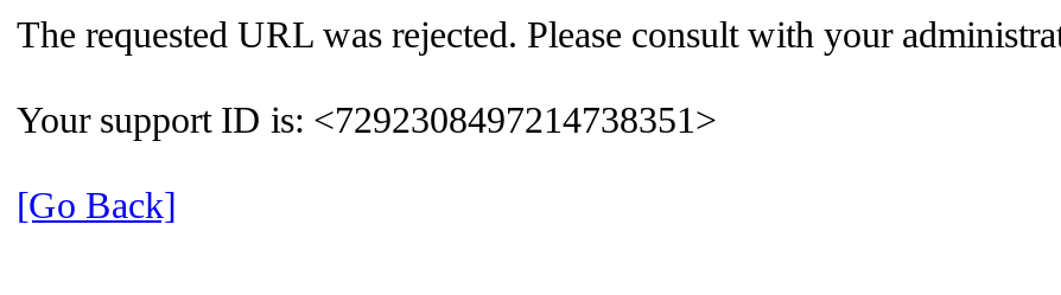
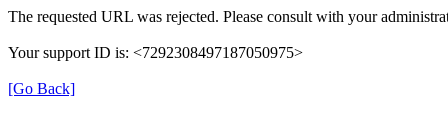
[17,100,717,140] Your support ID is: <7292308497214738351> -> [8,44,303,61] Your support ID is: <7292308497187050975>

